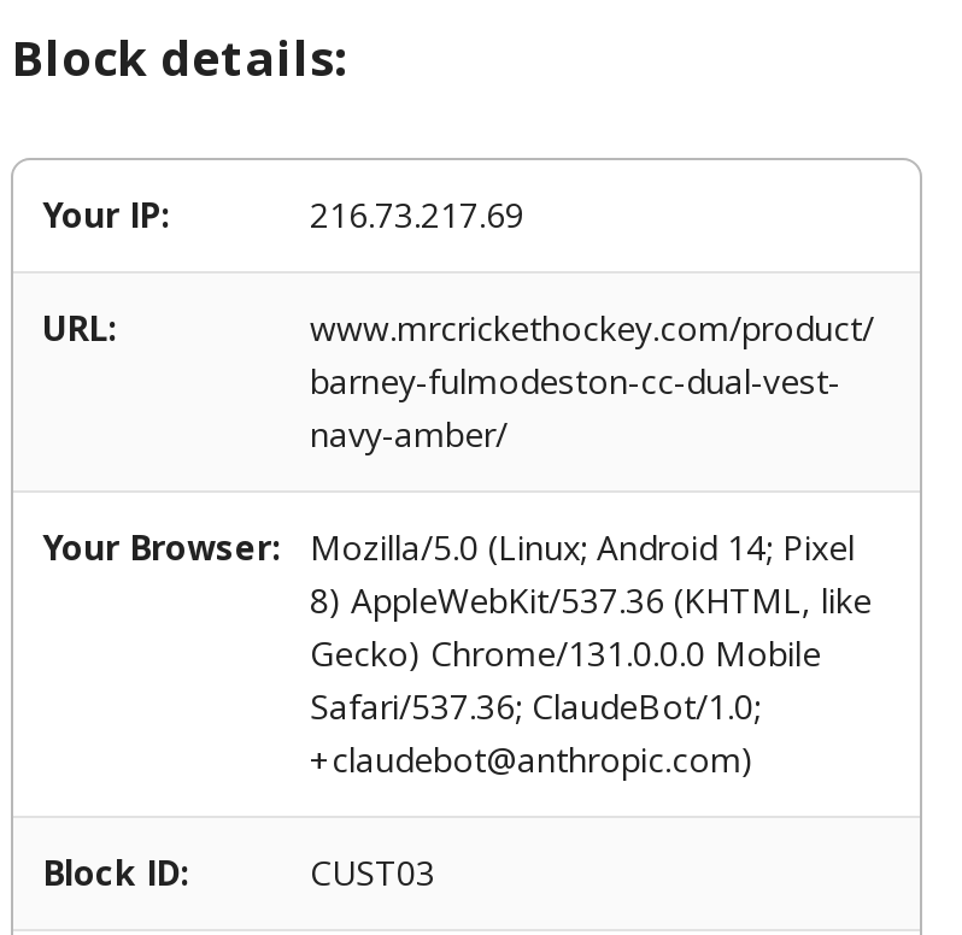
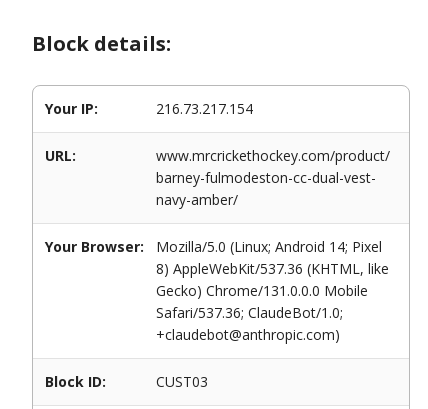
[310,192,524,237] 216.73.217.69 -> [156,99,253,118] 216.73.217.154

